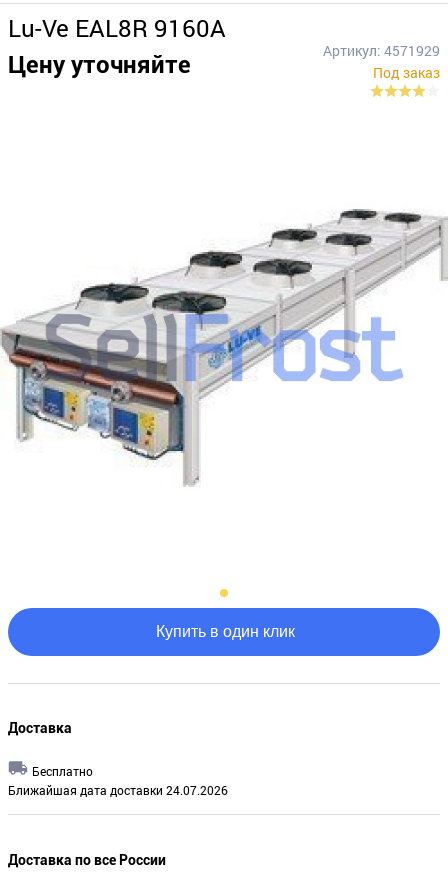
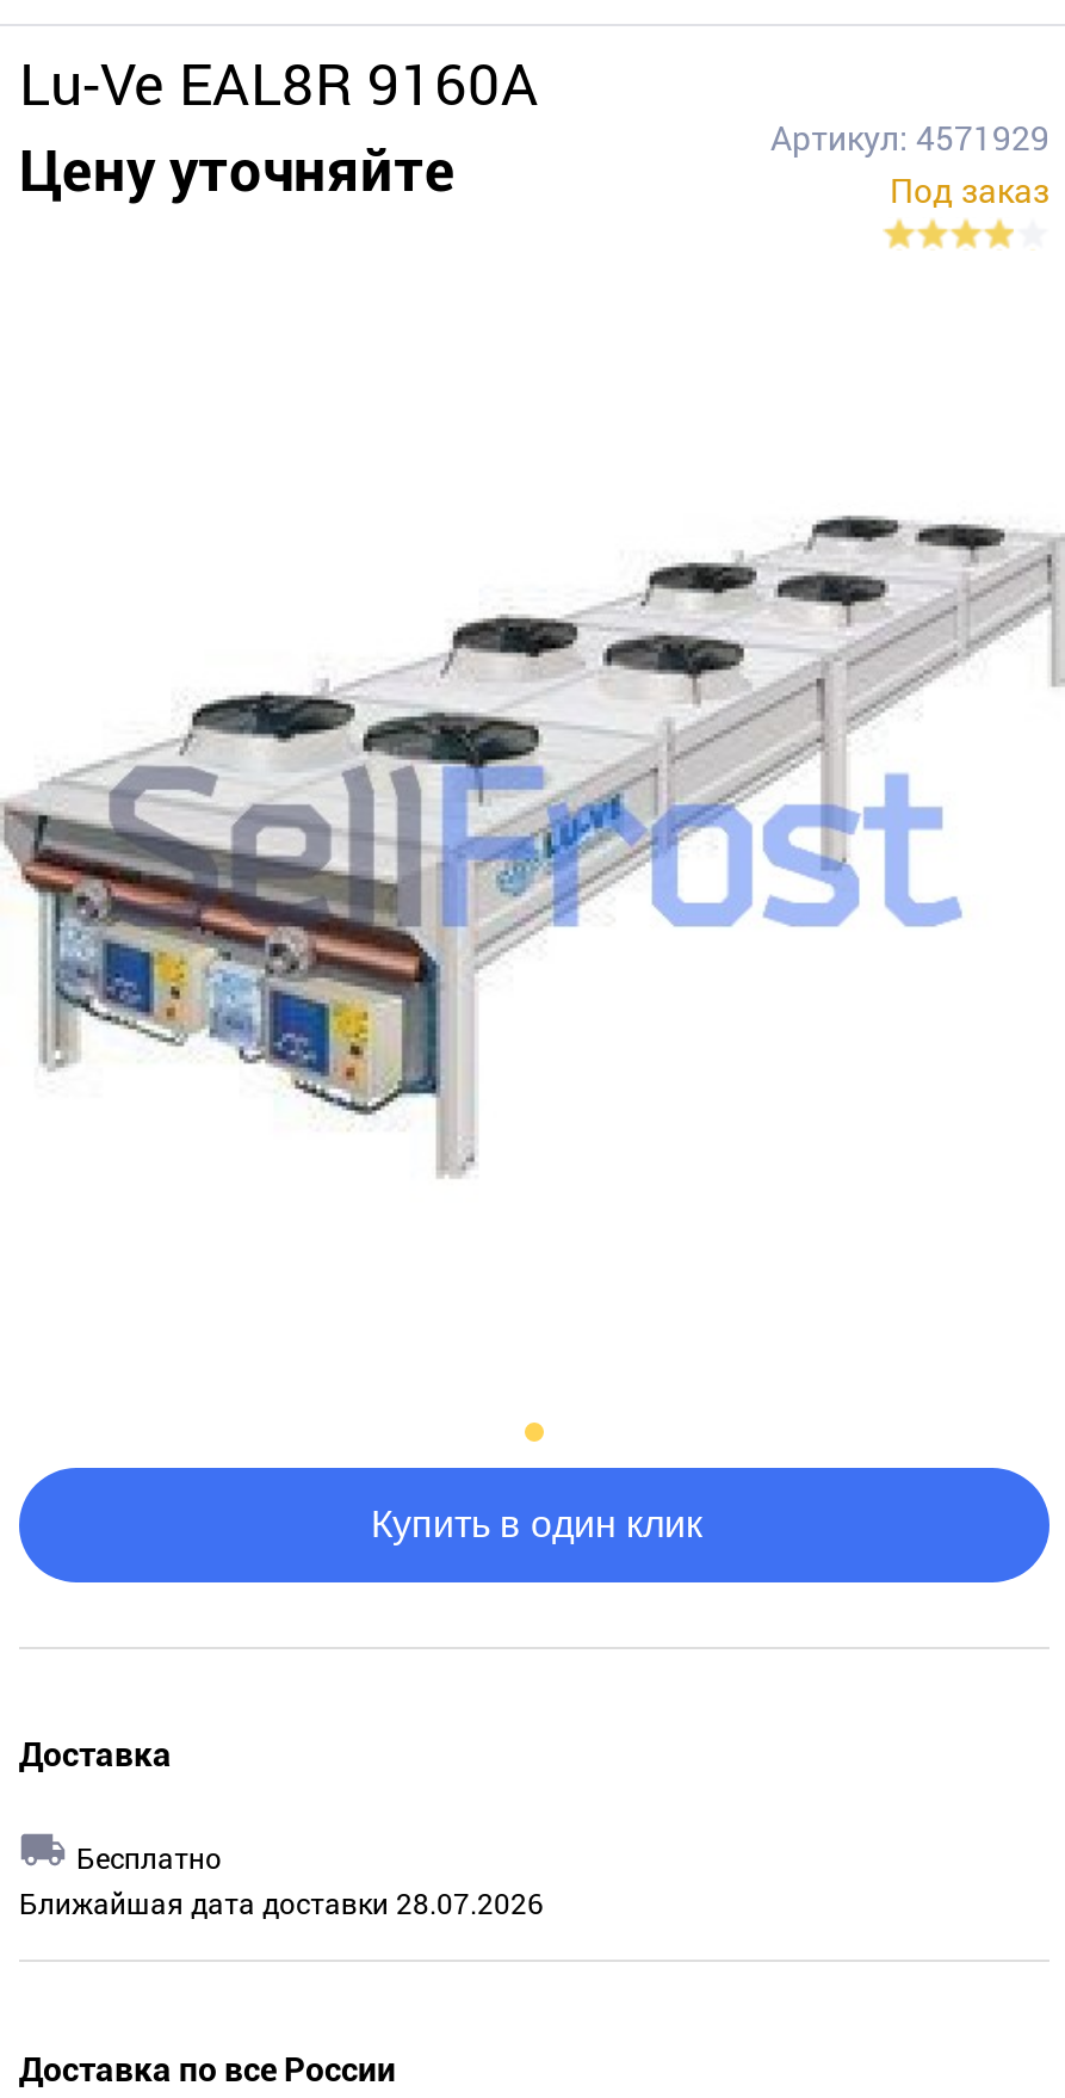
[8,782,228,798] Ближайшая дата доставки 24.07.2026 -> [19,1883,544,1921] Ближайшая дата доставки 28.07.2026

